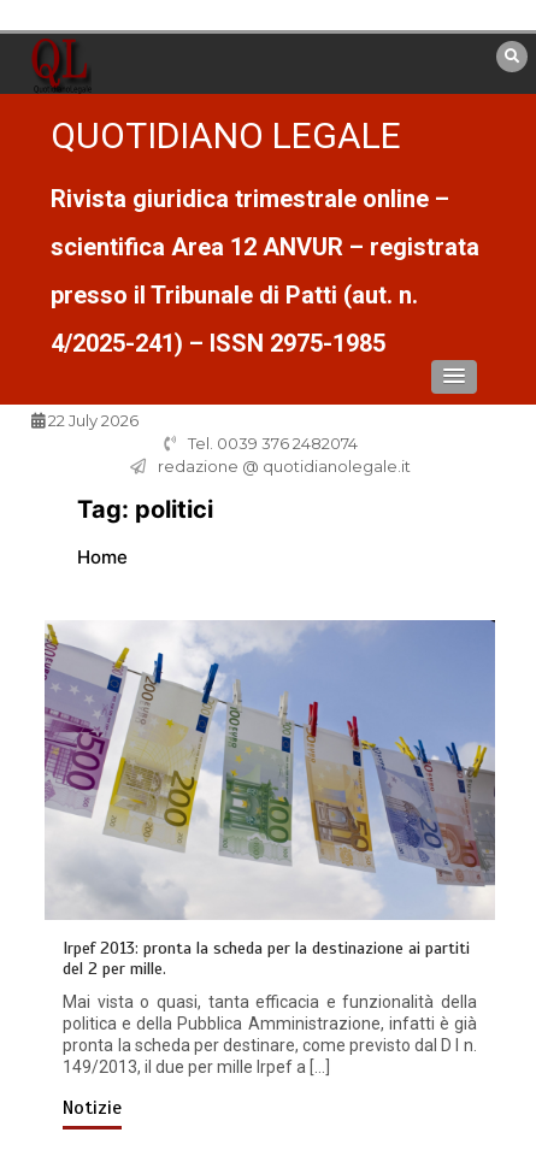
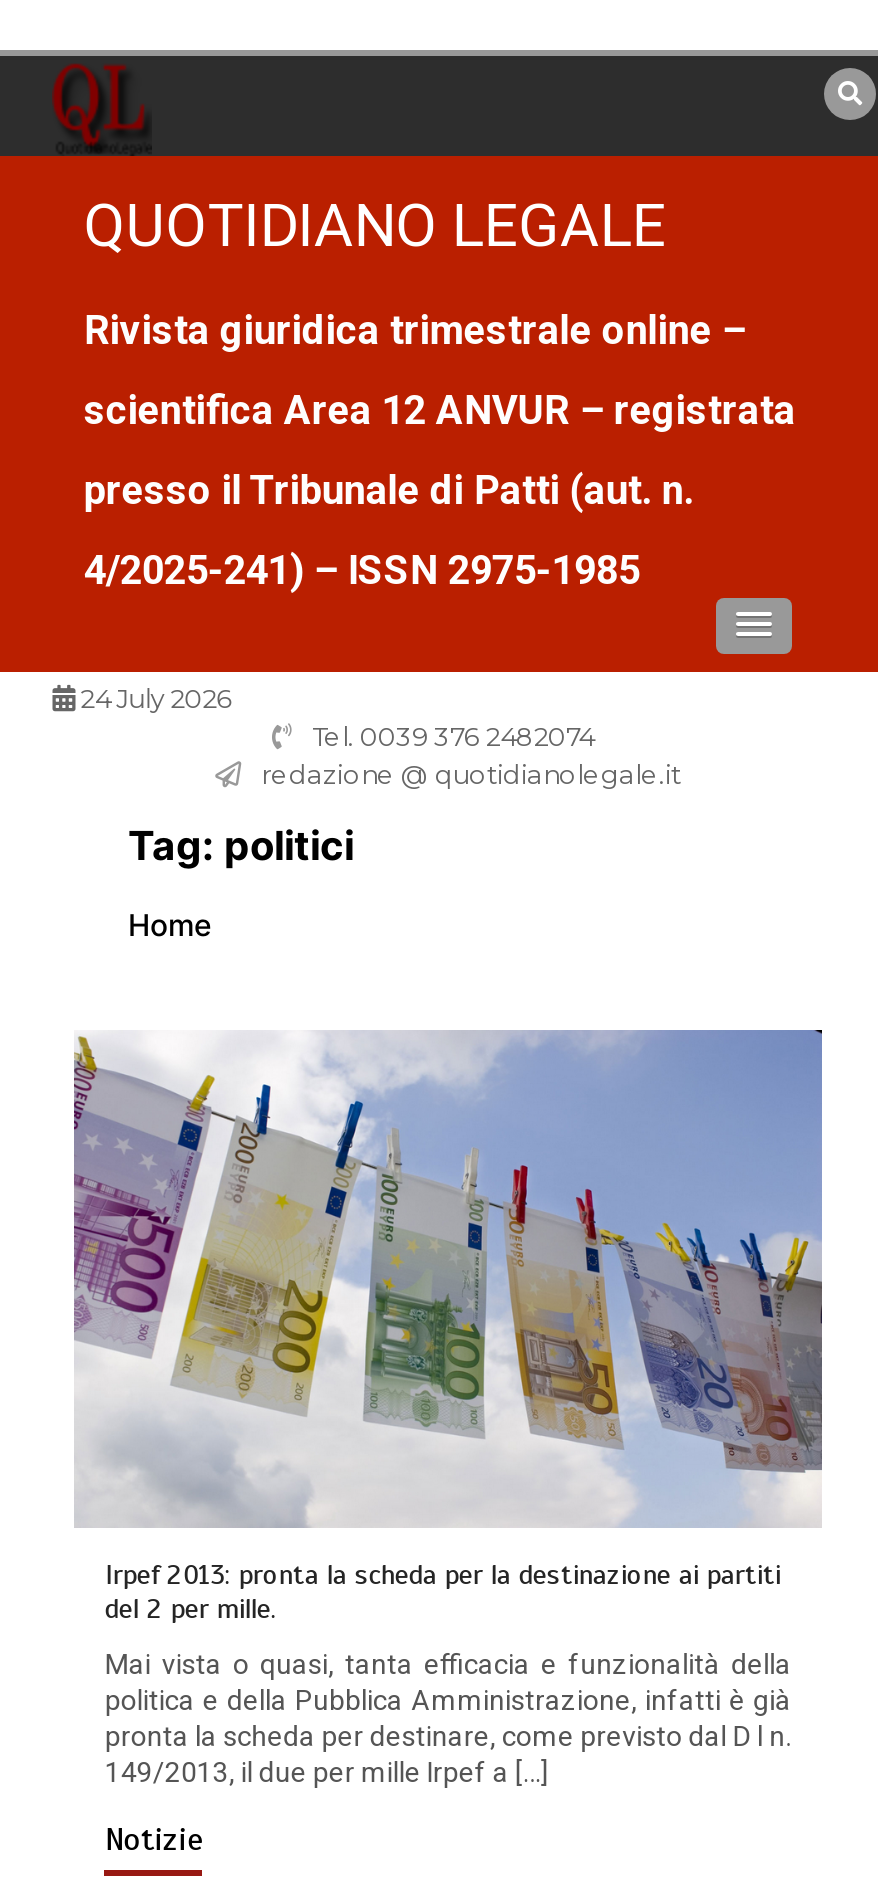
[45,411,139,430] 22 July 2026 -> [74,683,232,715] 24 July 2026

